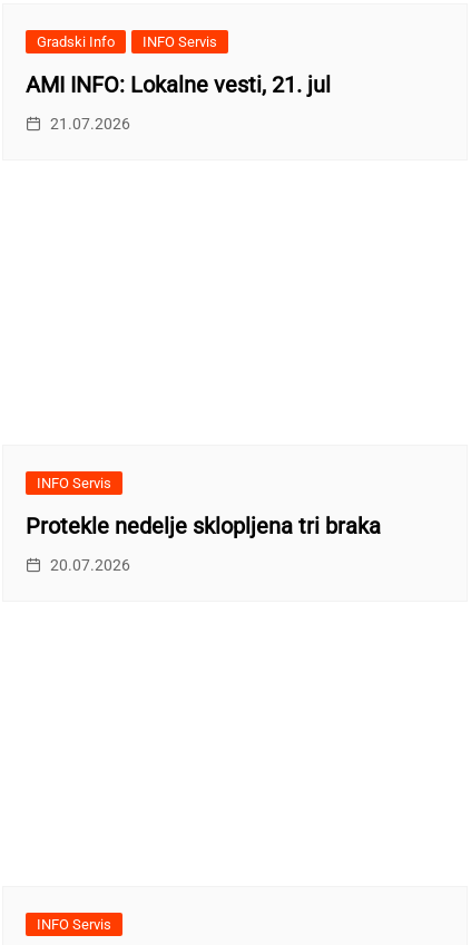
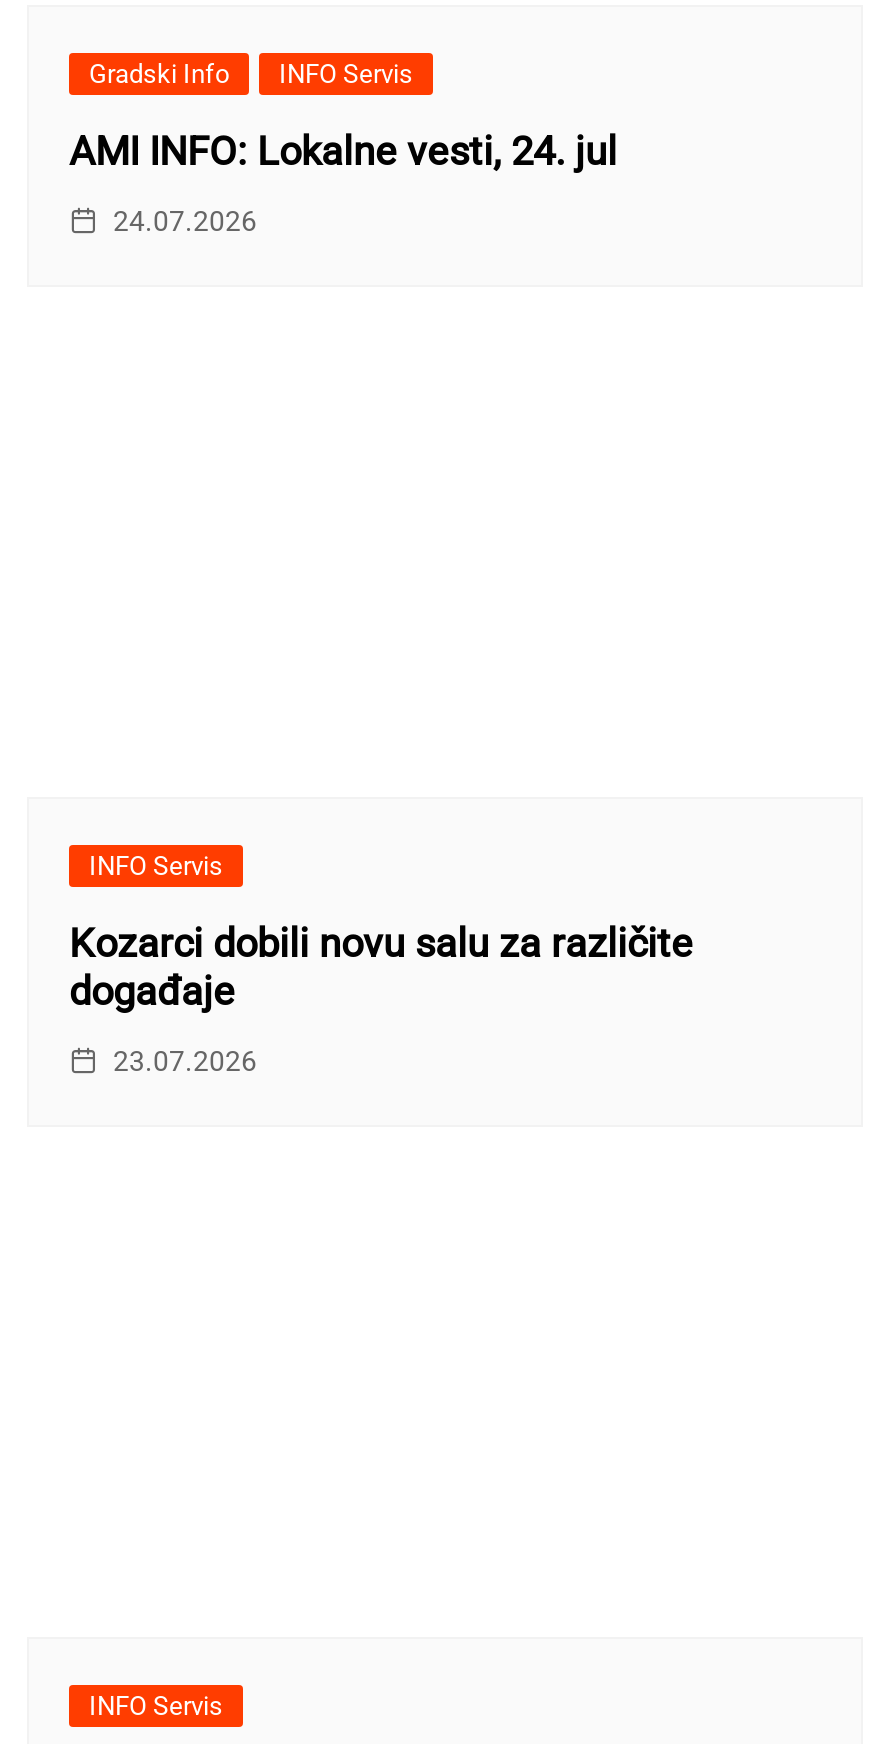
[26,71,331,98] AMI INFO: Lokalne vesti, 21. jul -> [69,126,617,174] AMI INFO: Lokalne vesti, 24. jul
[50,115,130,133] 21.07.2026 -> [113,204,257,236] 24.07.2026
[26,513,381,539] Protekle nedelje sklopljena tri braka -> [69,918,693,1014] Kozarci dobili novu salu za različite | događaje
[50,556,130,574] 20.07.2026 -> [113,1044,257,1076] 23.07.2026

